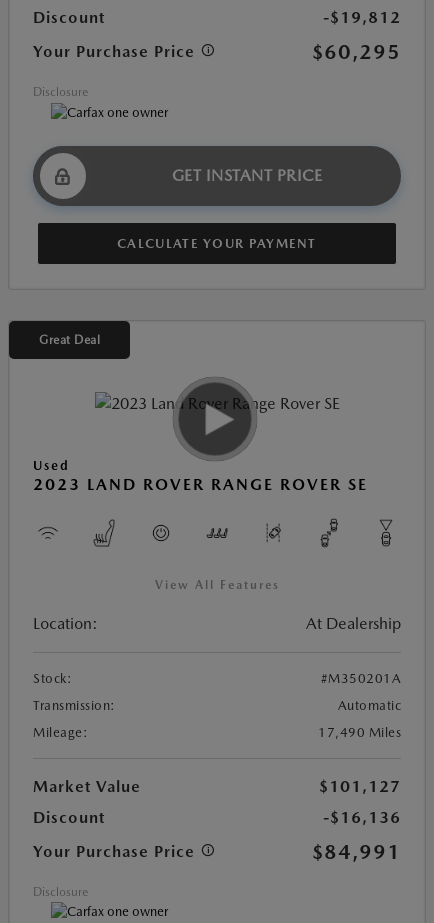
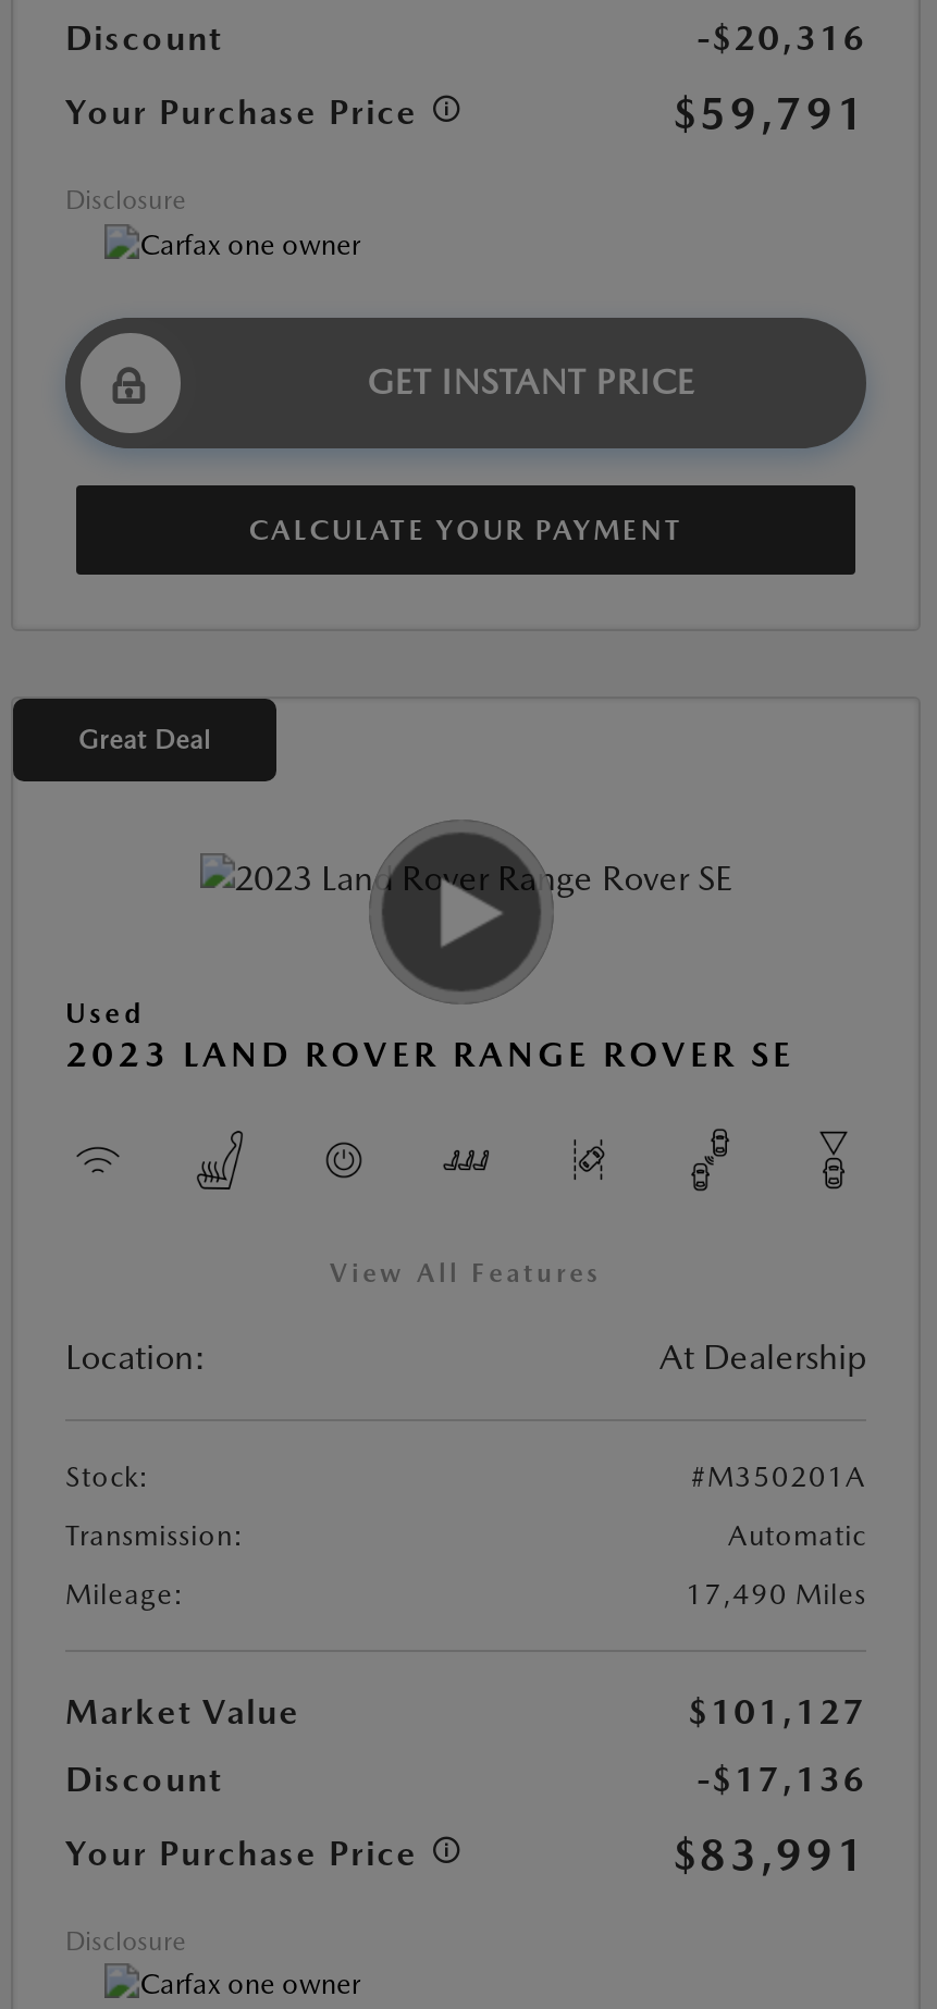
[323,8,401,27] -$19,812 -> [696,18,866,59] -$20,316
[312,40,401,64] $60,295 -> [673,87,866,140] $59,791
[323,808,401,827] -$16,136 -> [696,1758,866,1800] -$17,136
[312,840,401,864] $84,991 -> [673,1828,866,1880] $83,991

